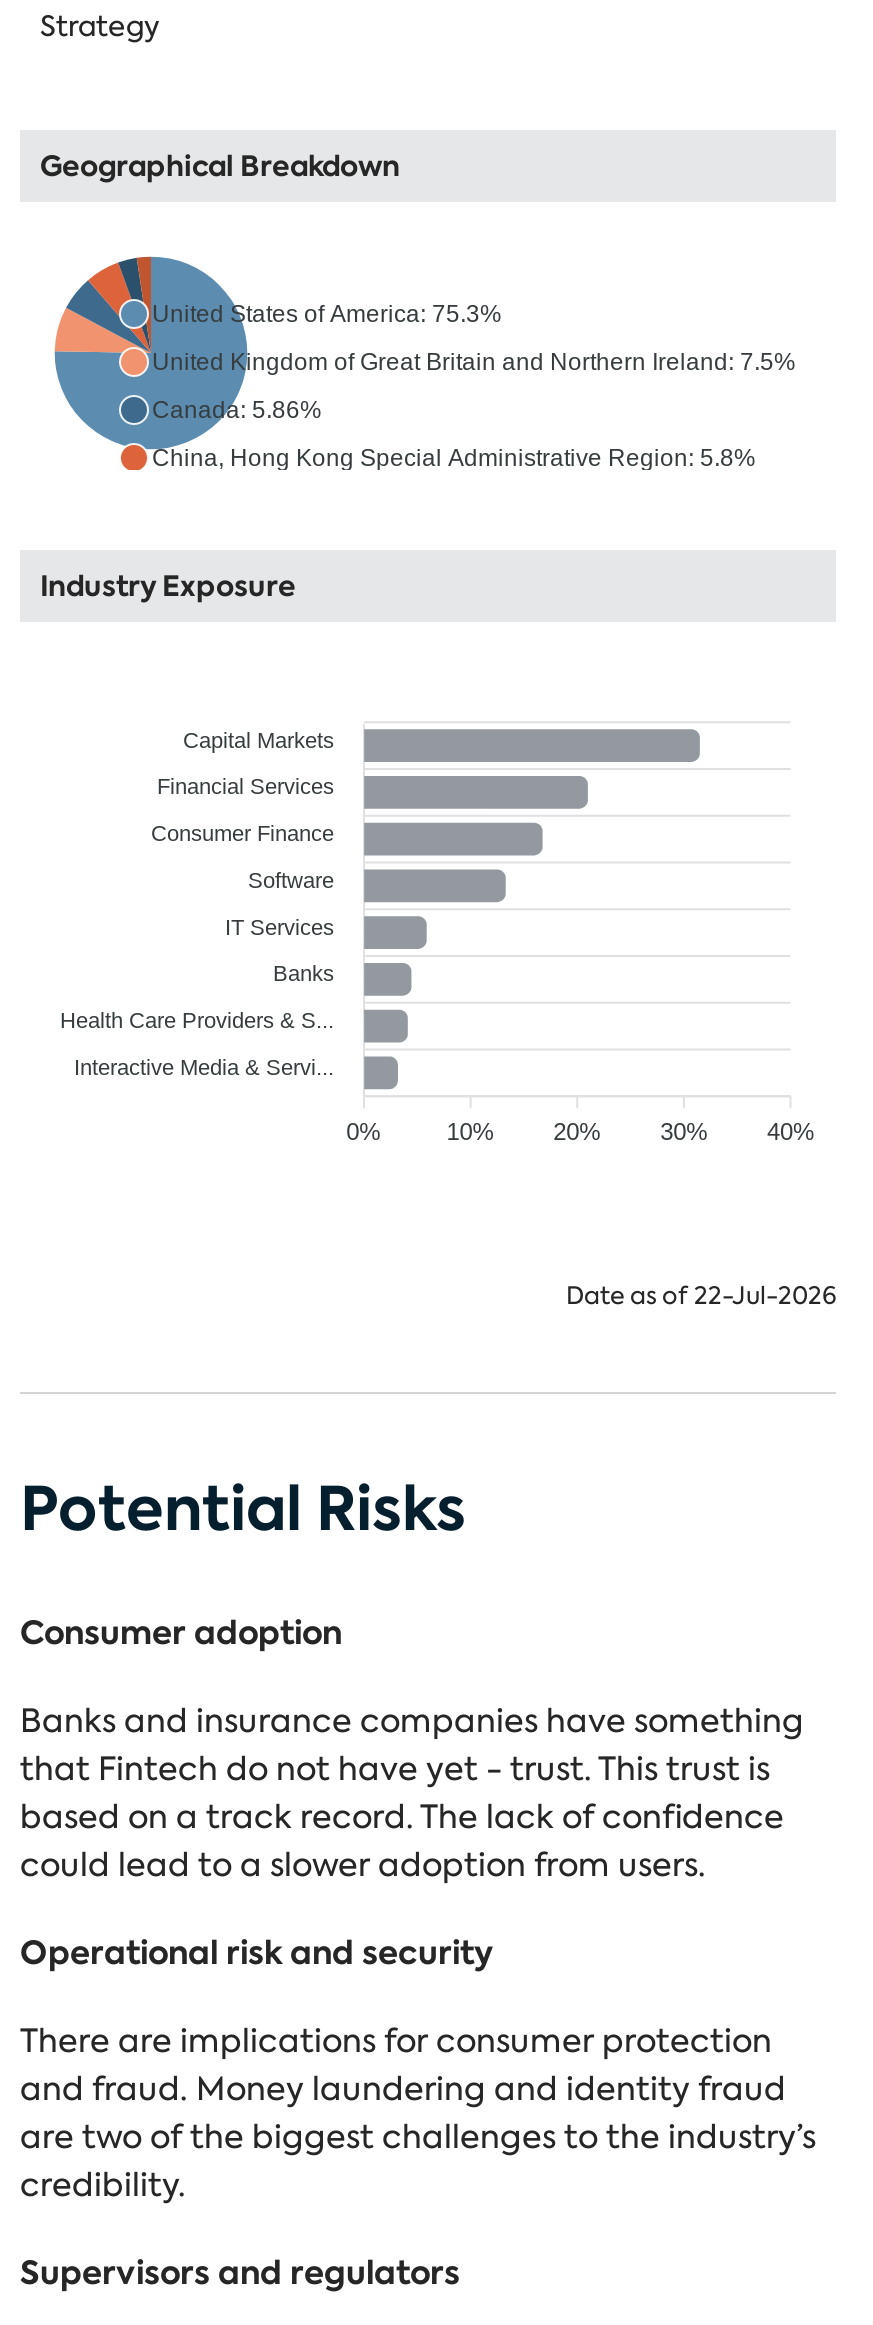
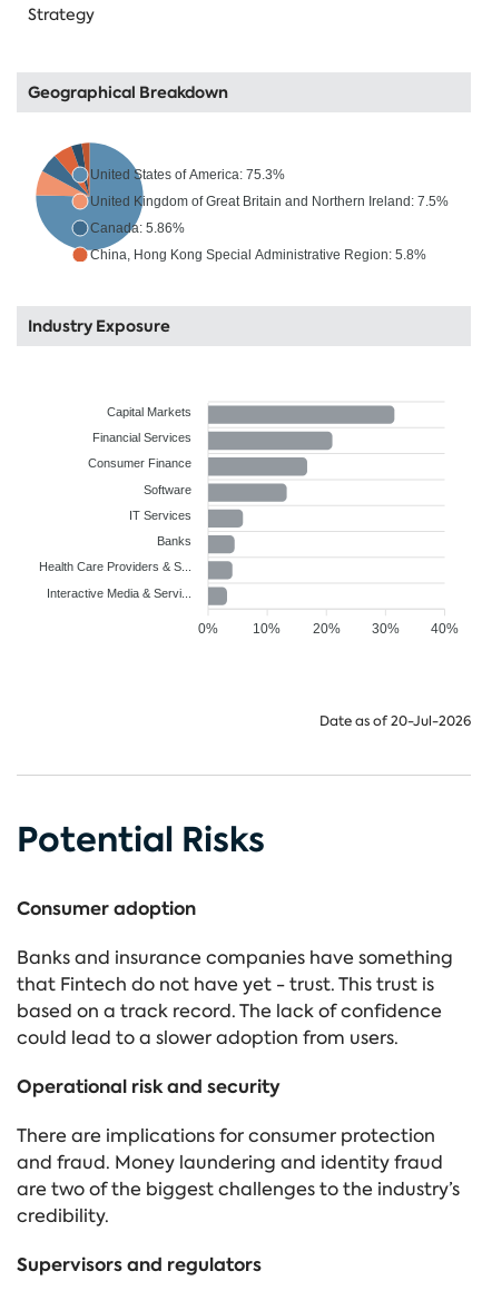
[566,1279,836,1311] Date as of 22-Jul-2026 -> [319,712,471,730] Date as of 20-Jul-2026

